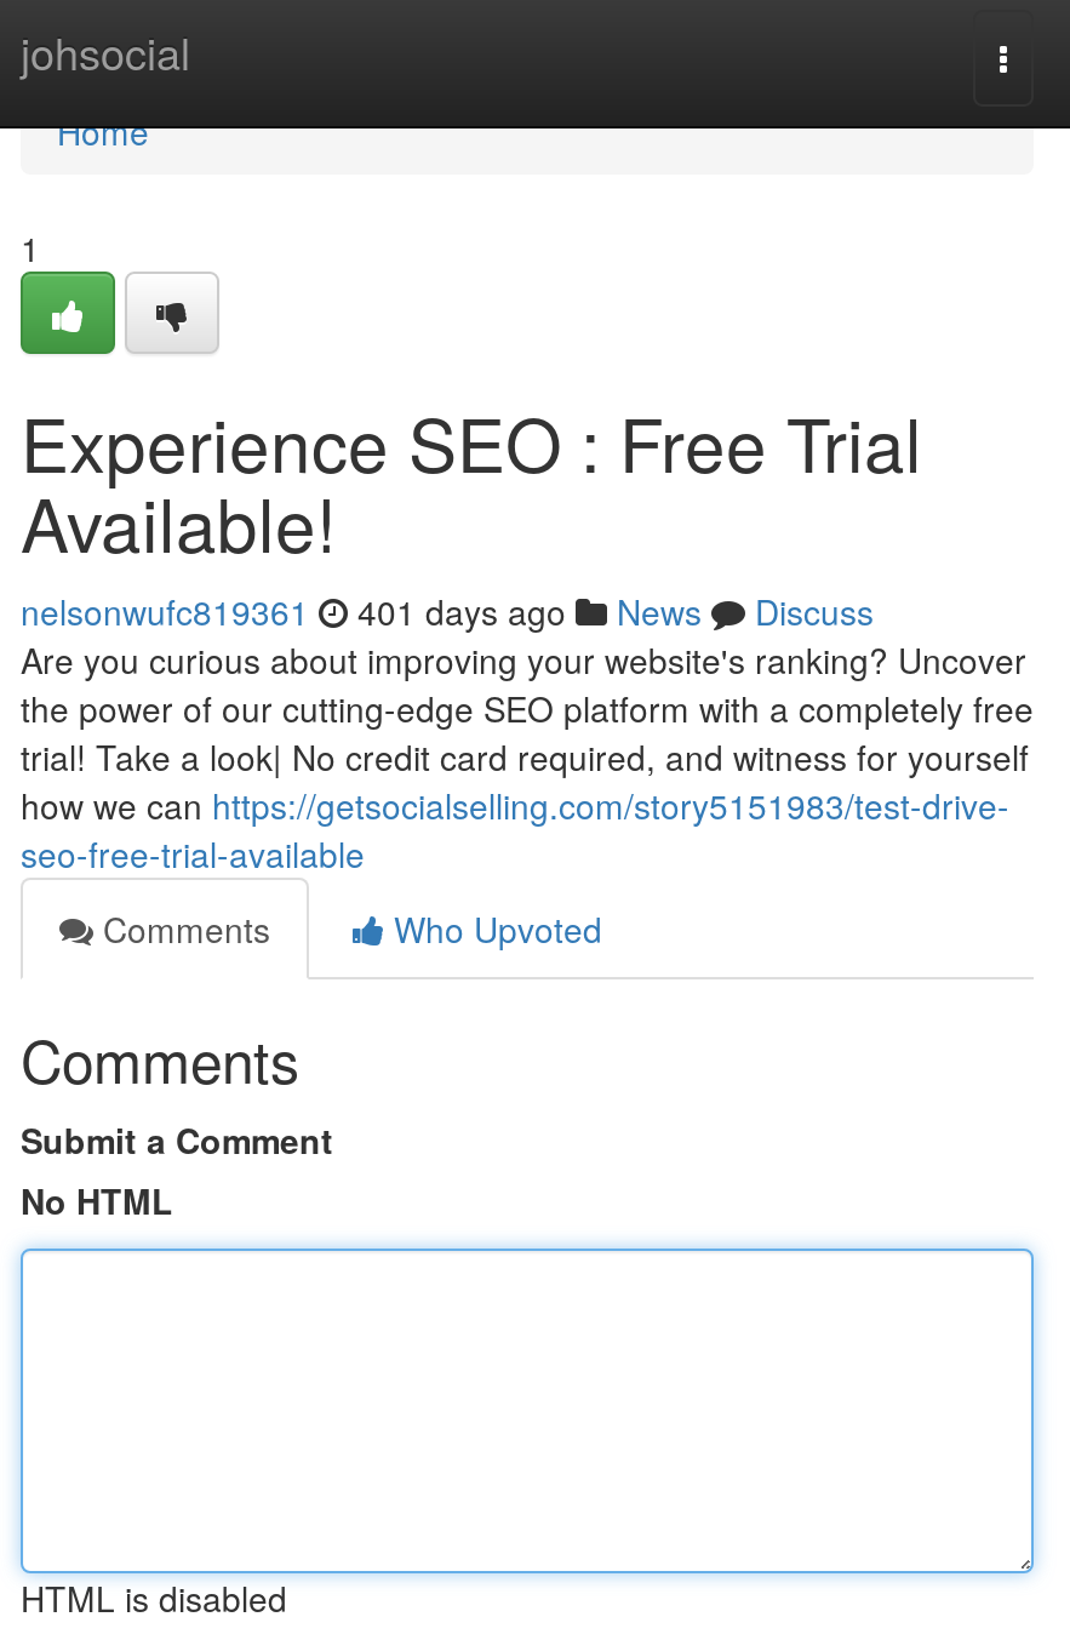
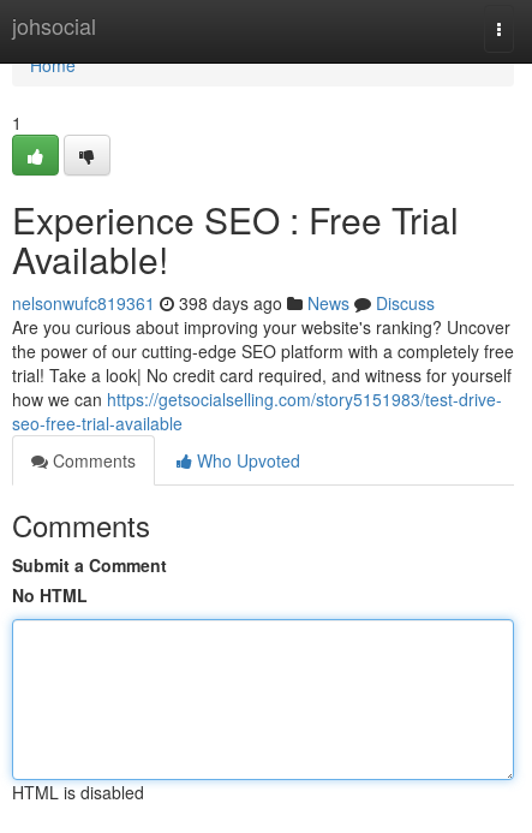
[21,587,874,635] nelsonwufc819361 401 days ago News Discuss -> [12,291,435,315] nelsonwufc819361 398 days ago News Discuss

